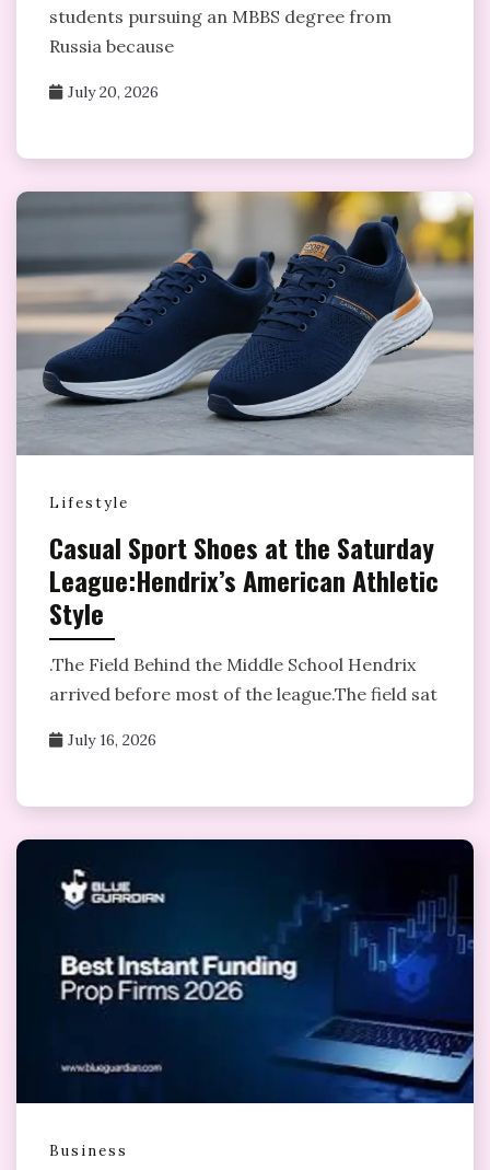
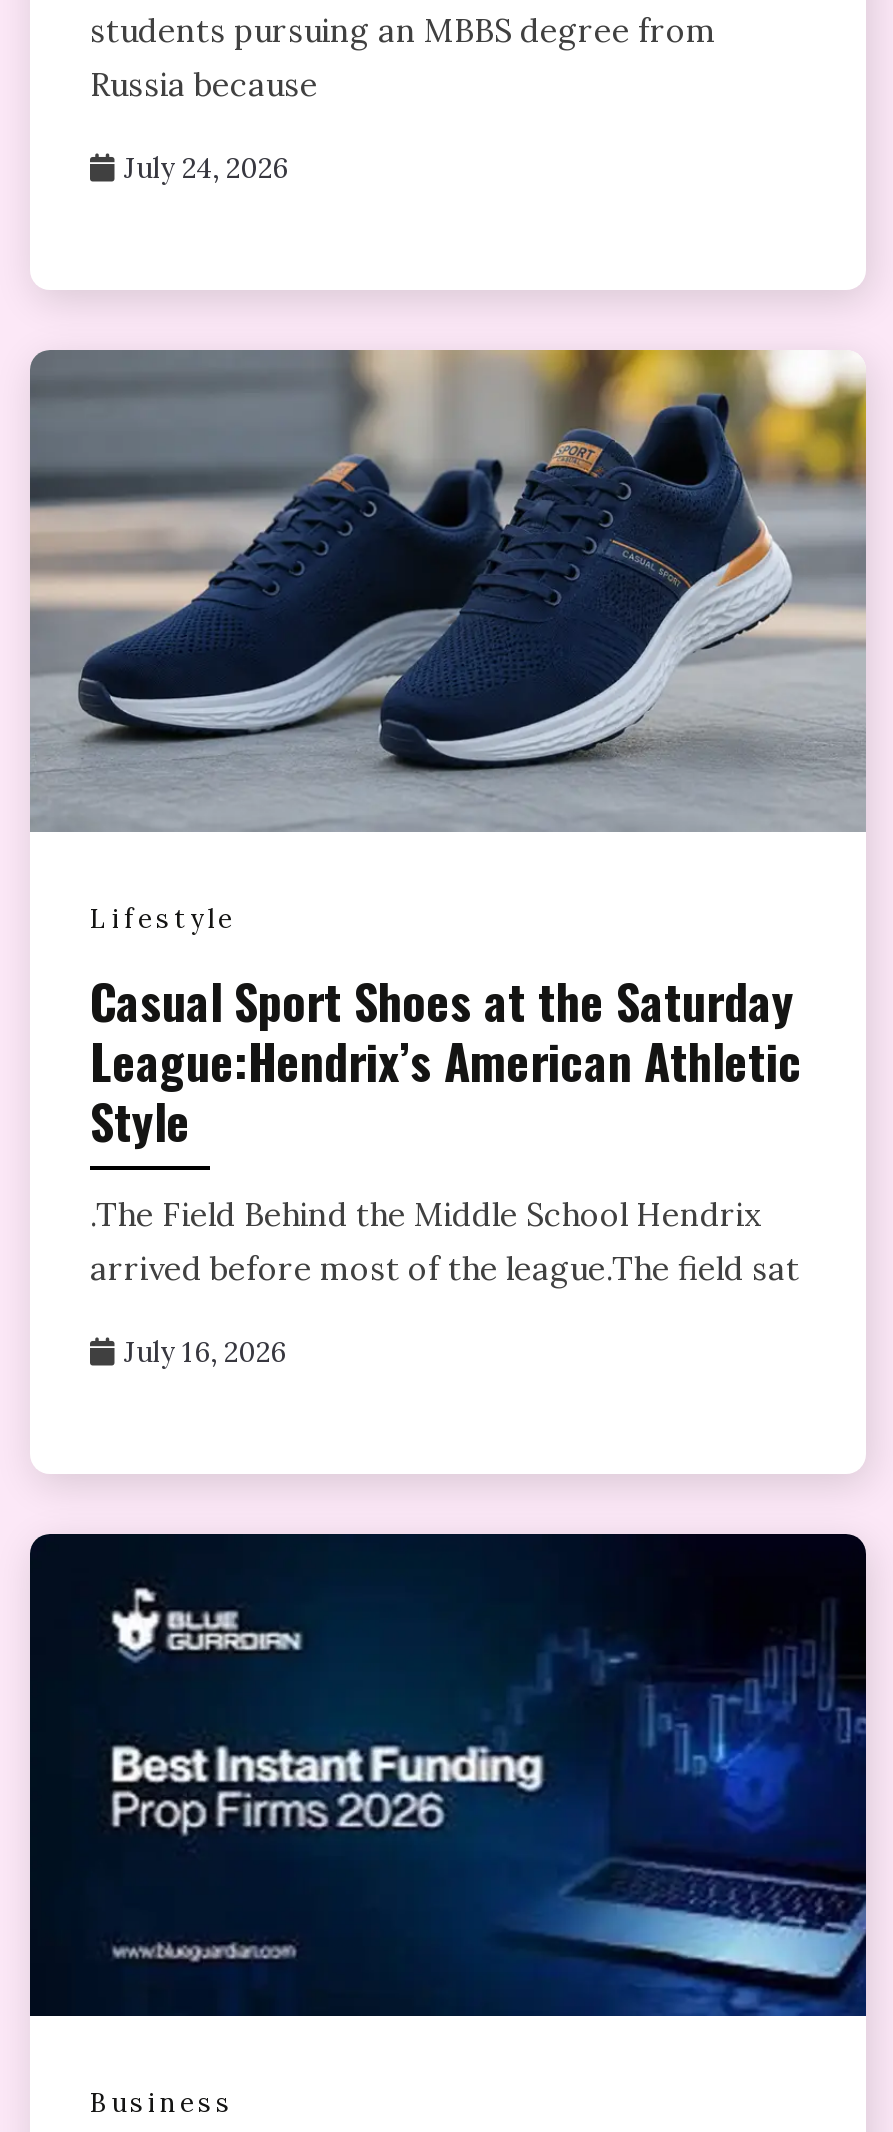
[68,82,159,102] July 20, 2026 -> [124,150,288,186] July 24, 2026

